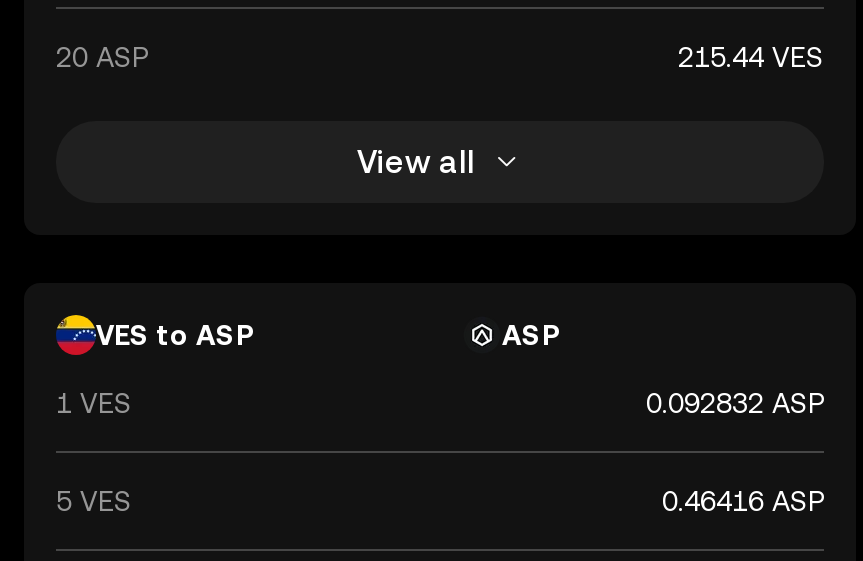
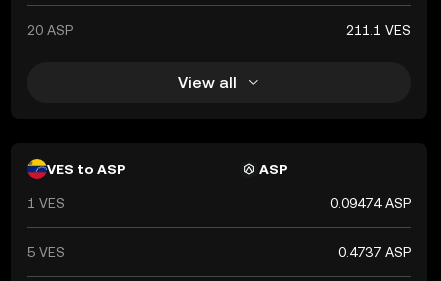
[678,41,824,73] 215.44 VES -> [346,22,411,38] 211.1 VES
[646,387,824,419] 0.092832 ASP -> [330,195,411,211] 0.09474 ASP
[662,485,824,517] 0.46416 ASP -> [338,244,411,260] 0.4737 ASP

